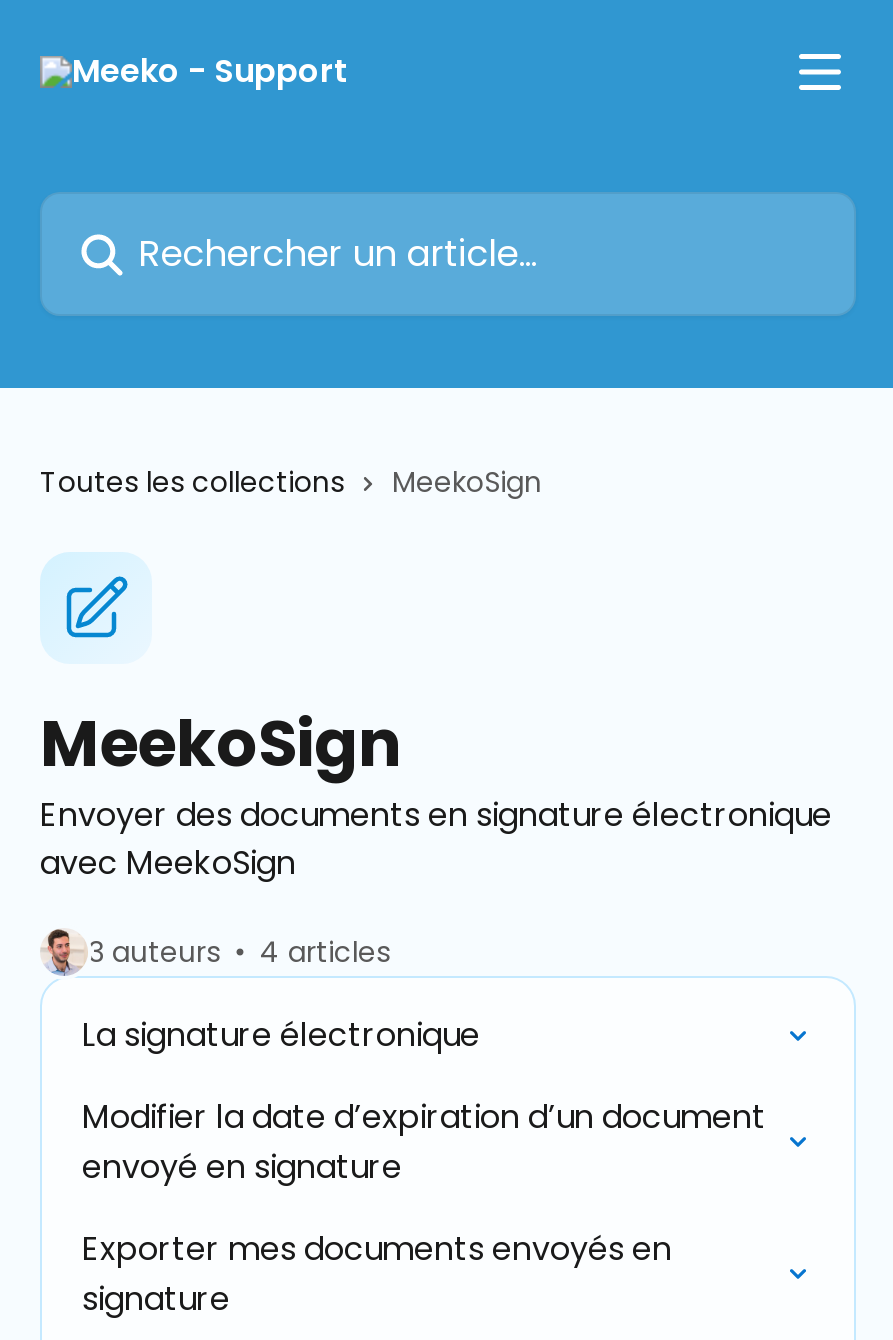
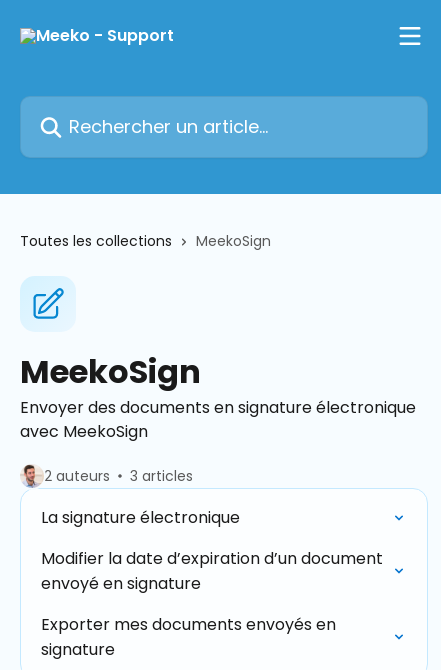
[88,932,220,972] 3 auteurs -> [44,466,110,486] 2 auteurs
[260,932,390,972] 4 articles -> [130,466,193,486] 3 articles

